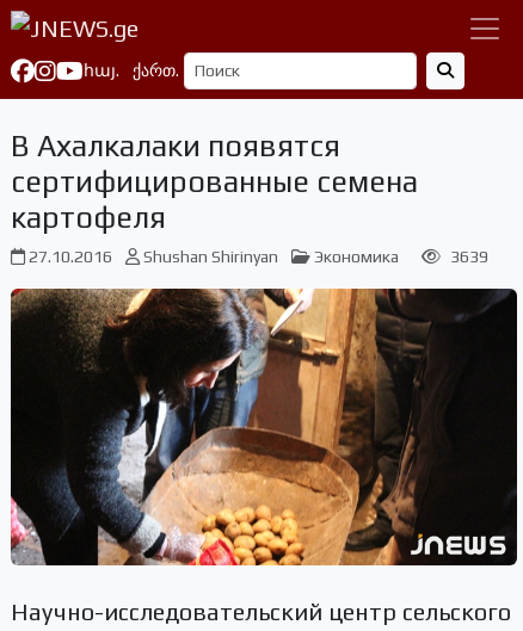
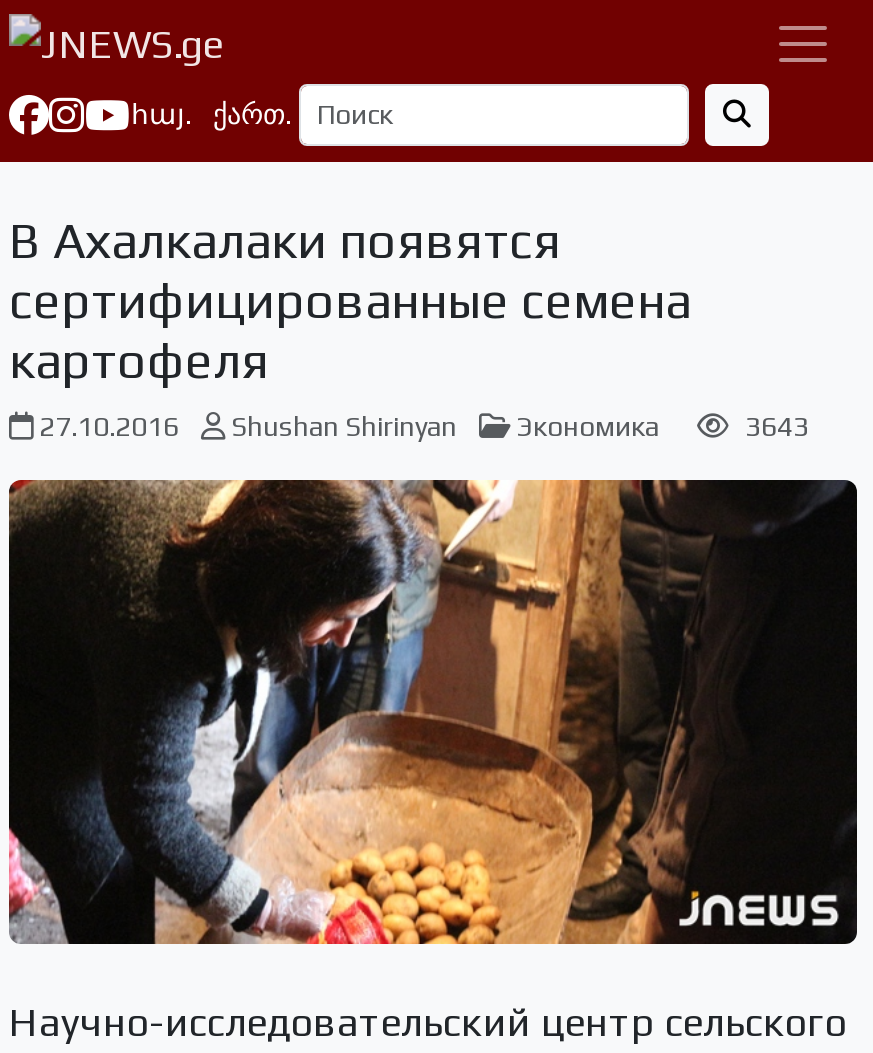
[450,247,488,266] 3639 -> [745,410,809,442] 3643

